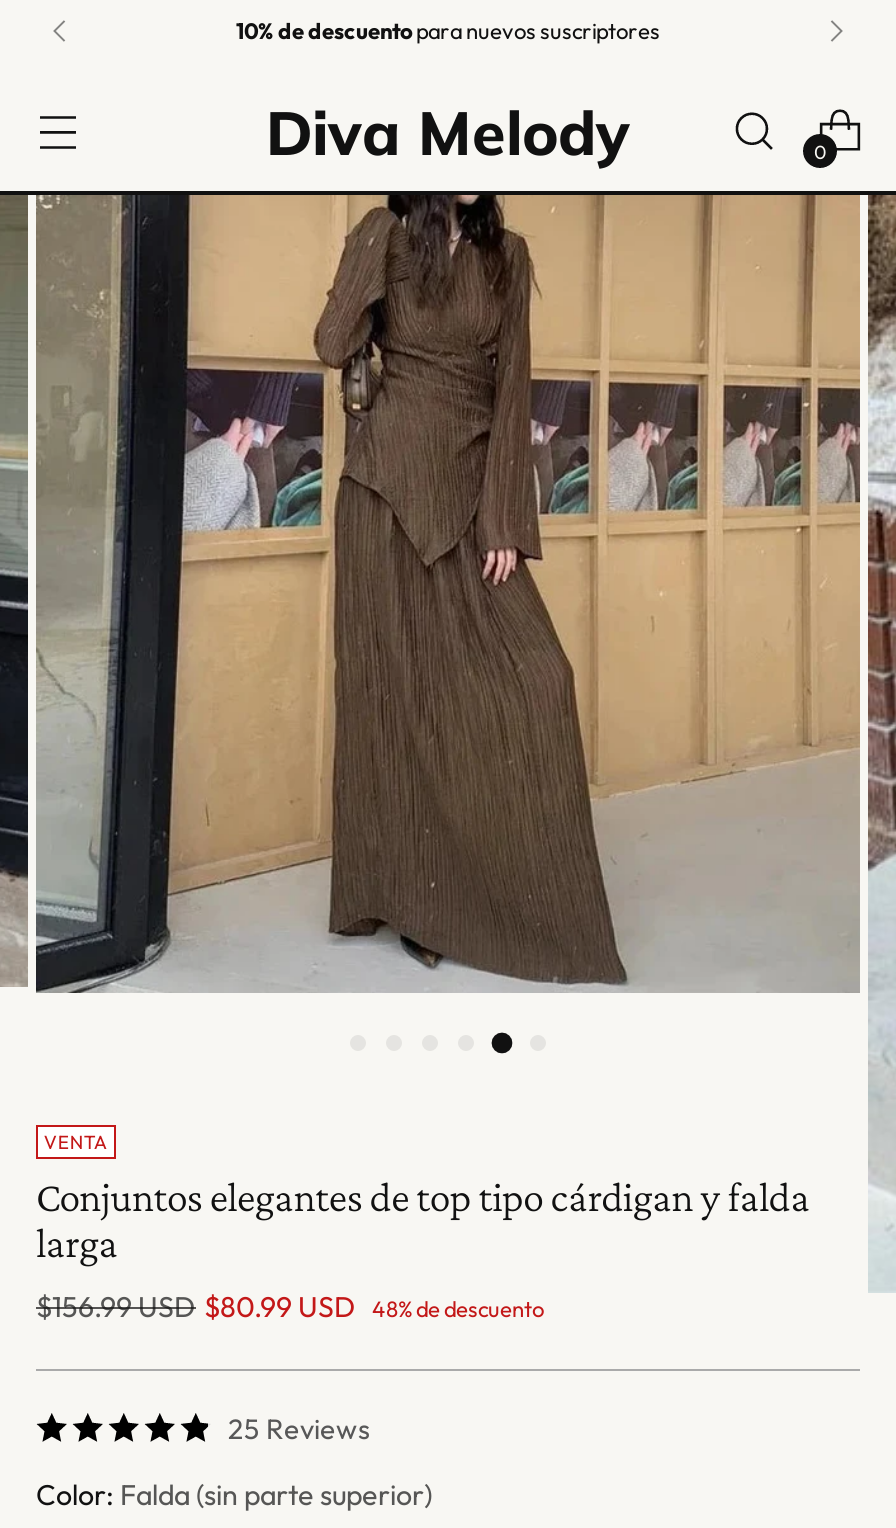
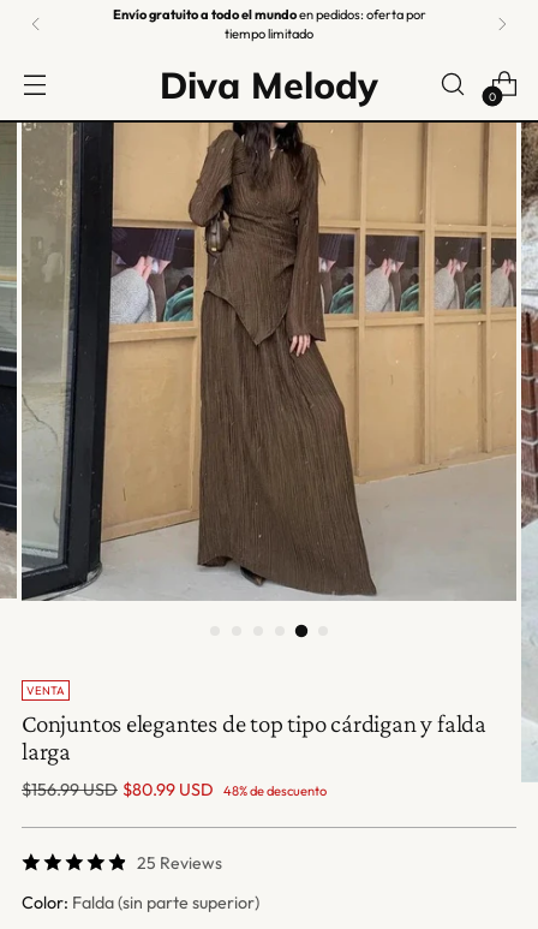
[236,17,660,45] 10% de descuento para nuevos suscriptores -> [112,6,426,42] Envío gratuito a todo el mundoen pedidos: oferta por | tiempo limitado

